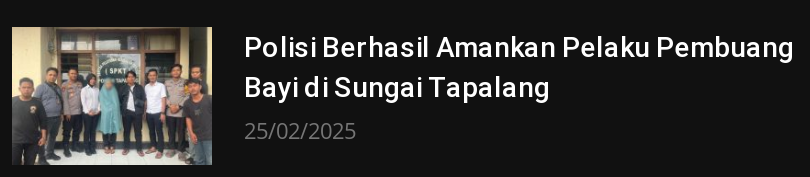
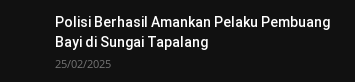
[10,25,214,167] [image] -> none

